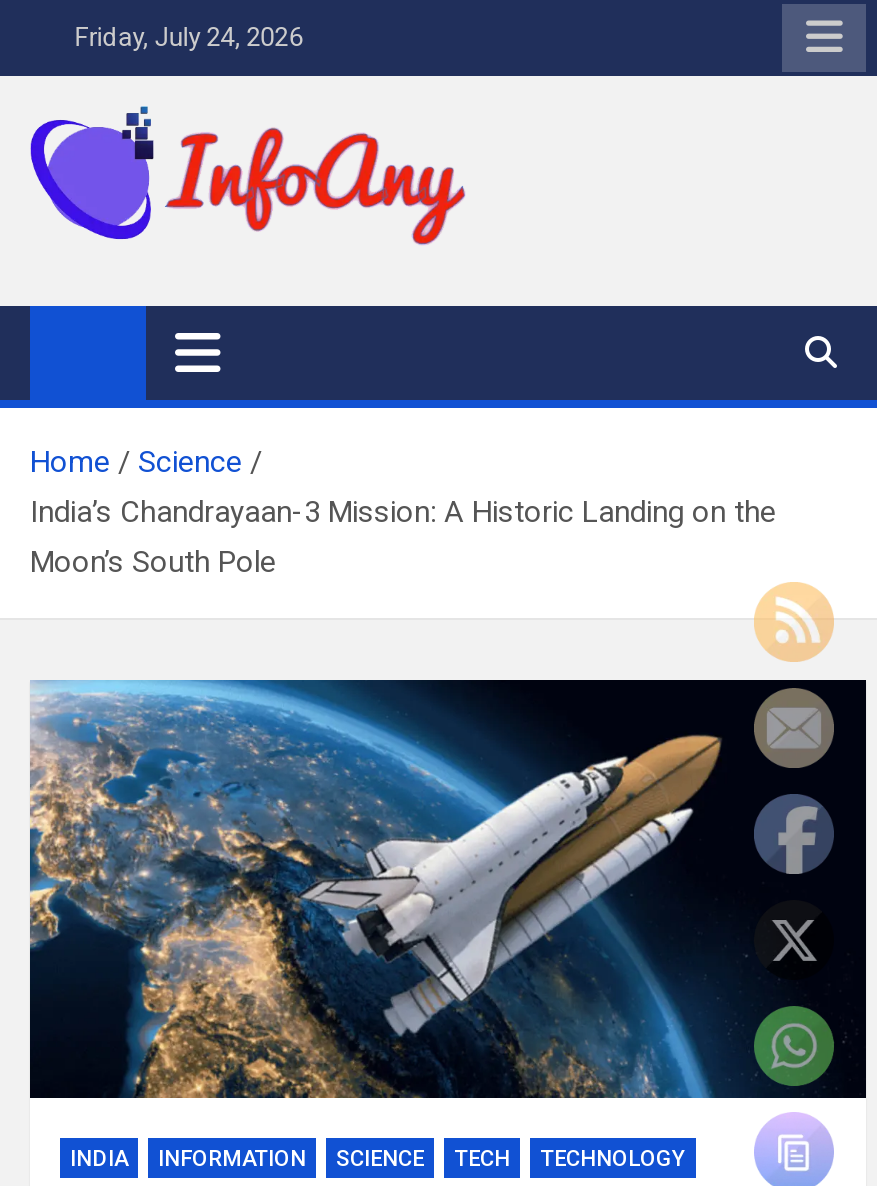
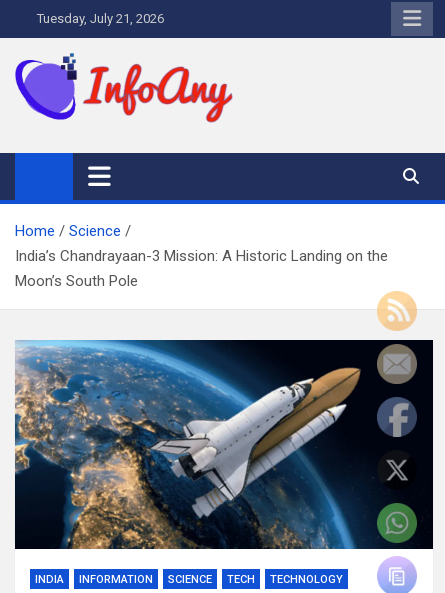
[62,22,302,52] Friday, July 24, 2026 -> [31,11,164,26] Tuesday, July 21, 2026

